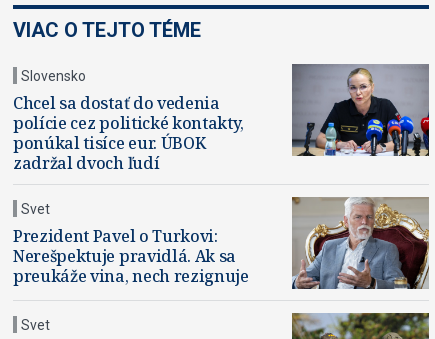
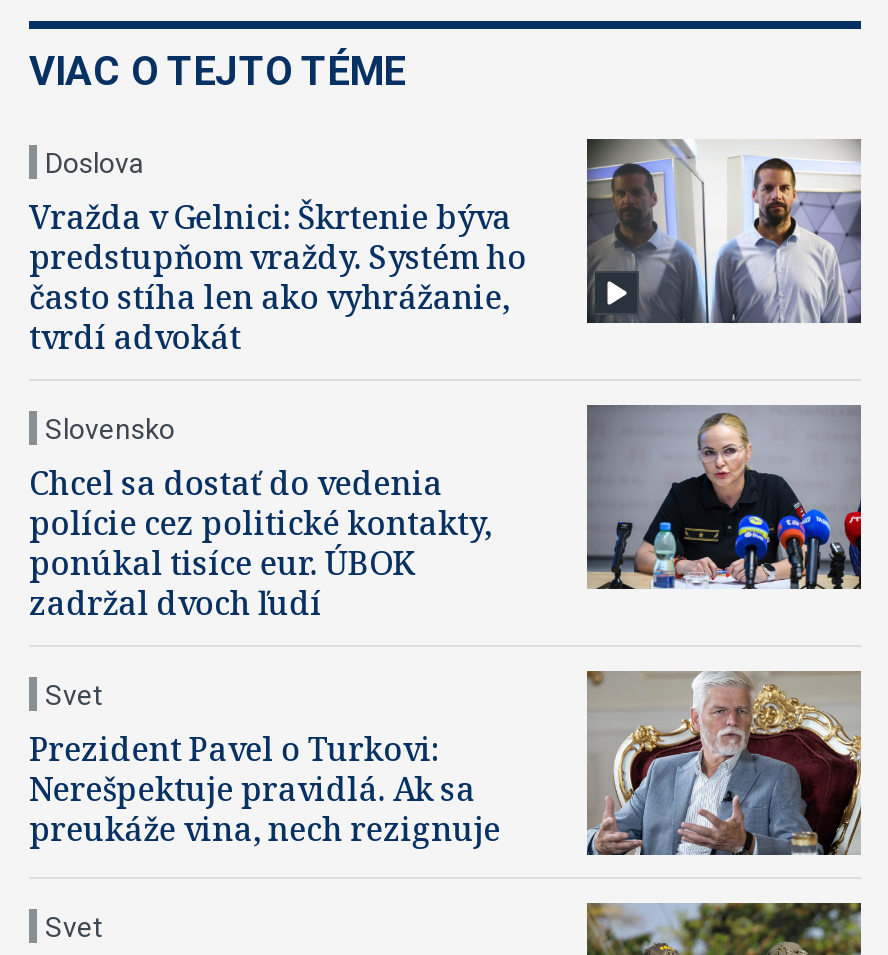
none -> [29,141,863,359] [image] | Vražda v Gelnici: Škrtenie býva | predstupňom vraždy. Systém ho | často stíha len ako vyhrážanie, | tvrdí advokát
none -> [45,147,145,179] Doslova

